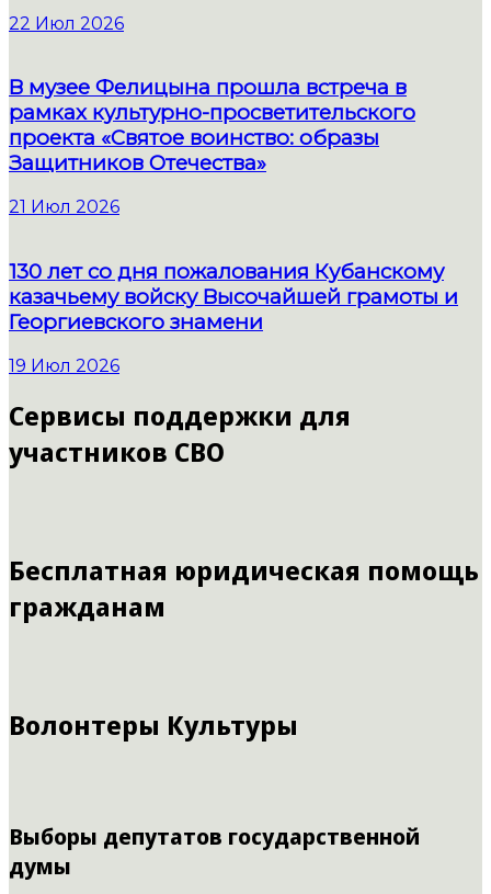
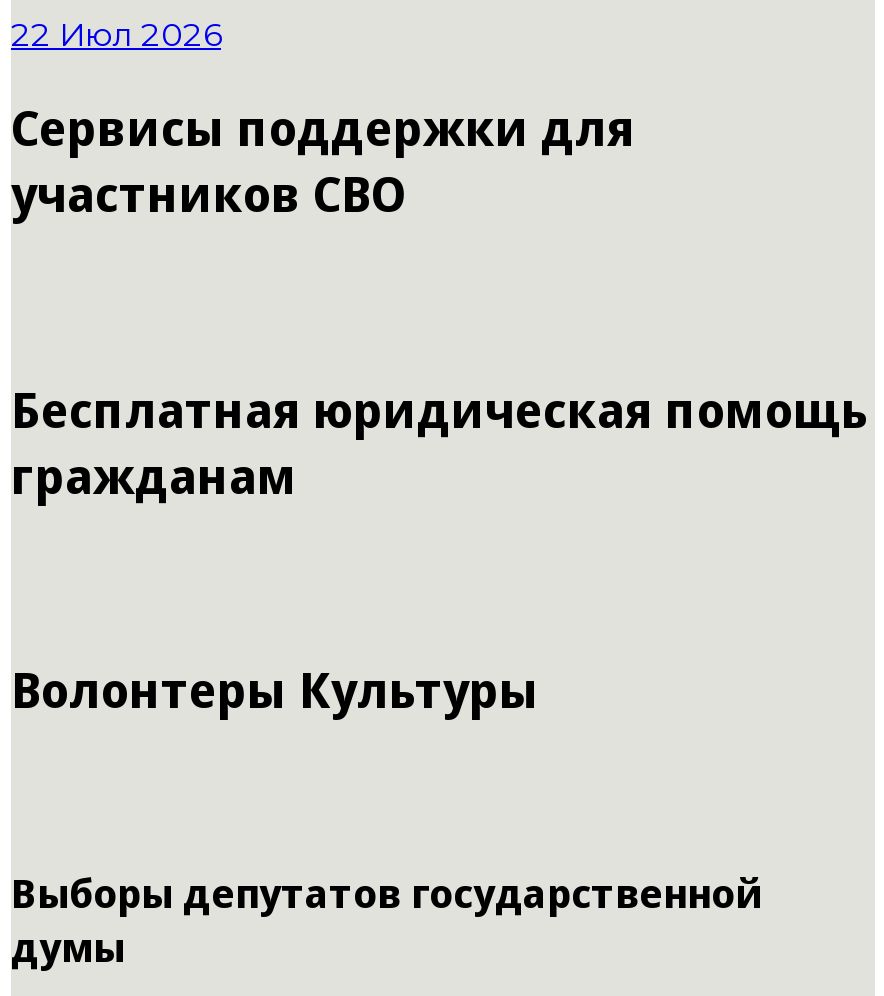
[9,75,458,376] В музее Фелицына прошла встреча в | рамках культурно-просветительского | проекта «Святое воинство: образы | Защитников Отечества» | 21 Июл 2026 | 130 лет со дня пожалования Кубанскому | казачьему войску Высочайшей грамоты и | Георгиевского знамени | 19 Июл 2026 -> none

